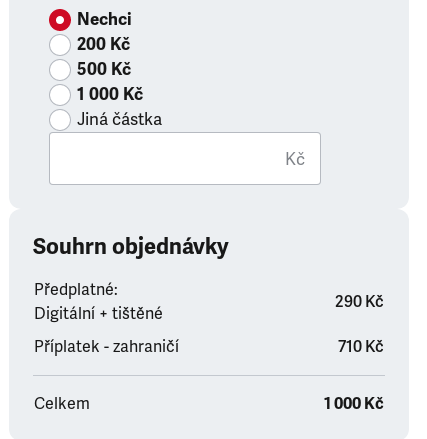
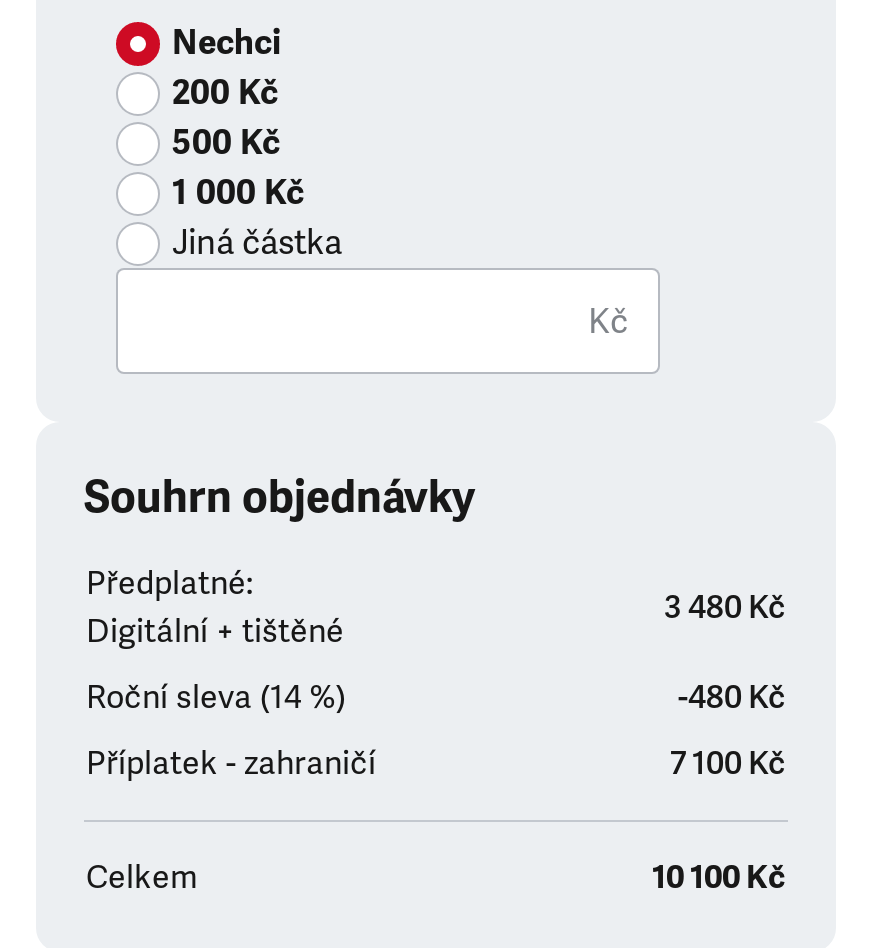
[335,292,384,312] 290 Kč -> [86,588,786,718] 3 480 Kč | Roční sleva (14 %) | -480 Kč
[338,337,384,357] 710 Kč -> [670,744,786,784] 7 100 Kč
[324,394,384,414] 1 000 Kč -> [652,858,786,898] 10 100 Kč

